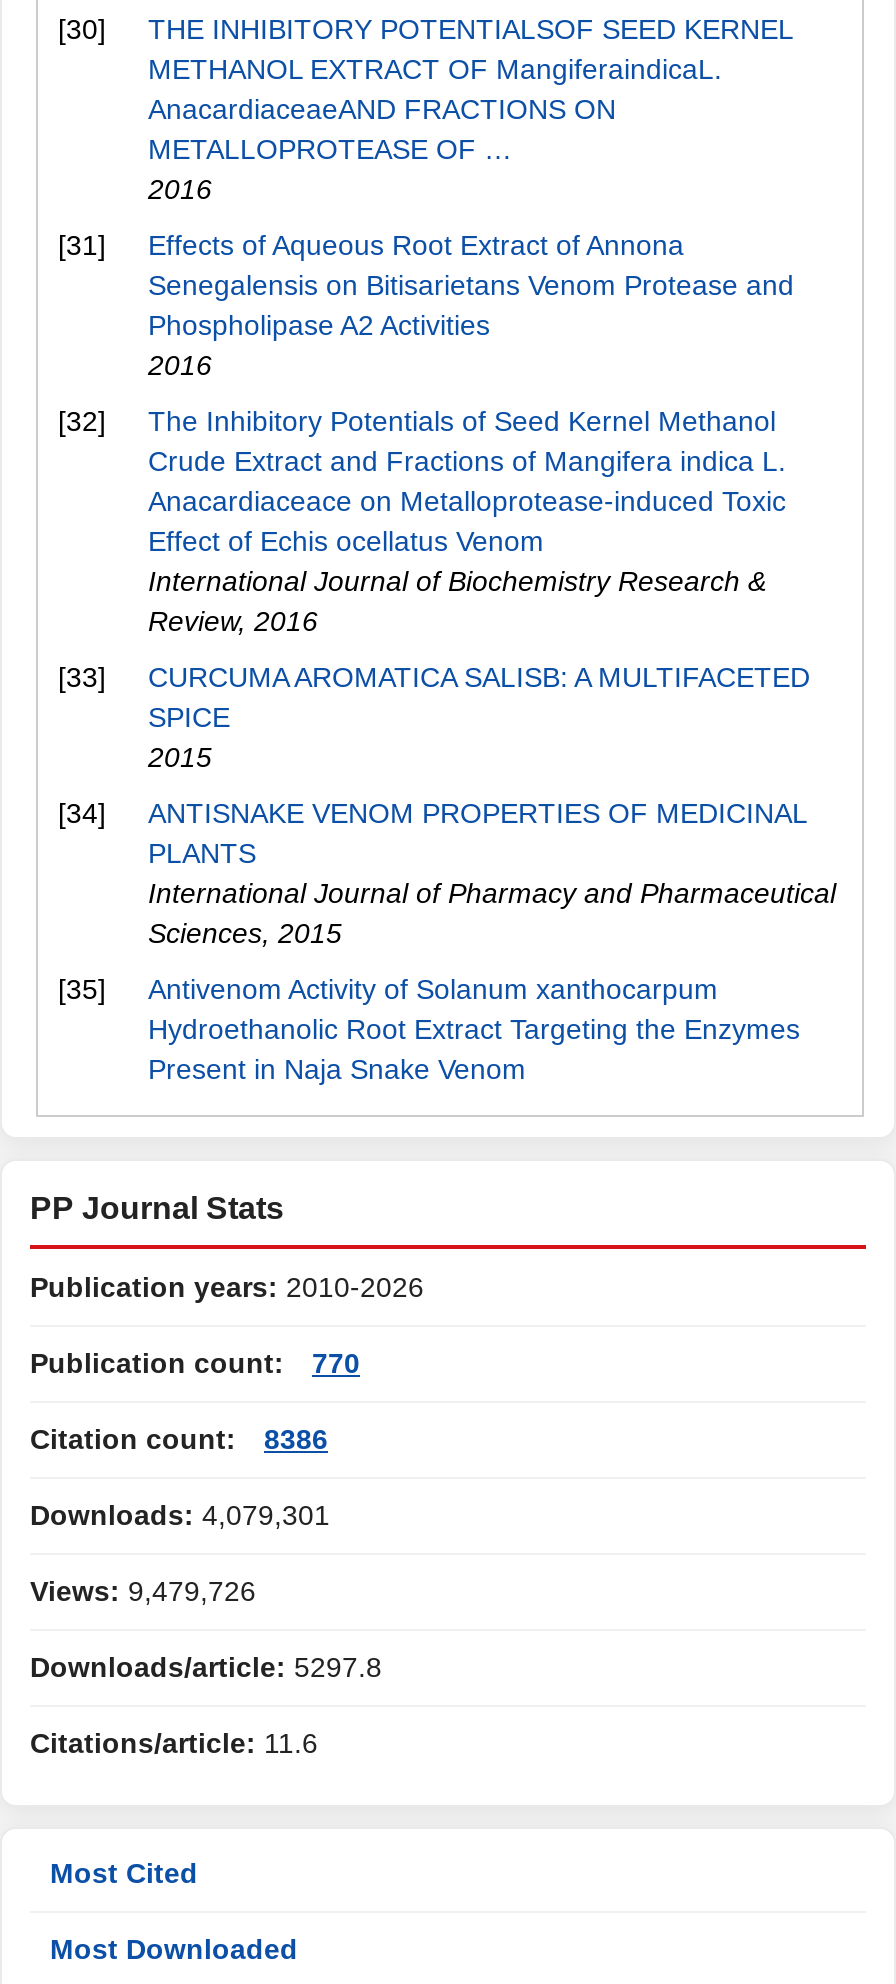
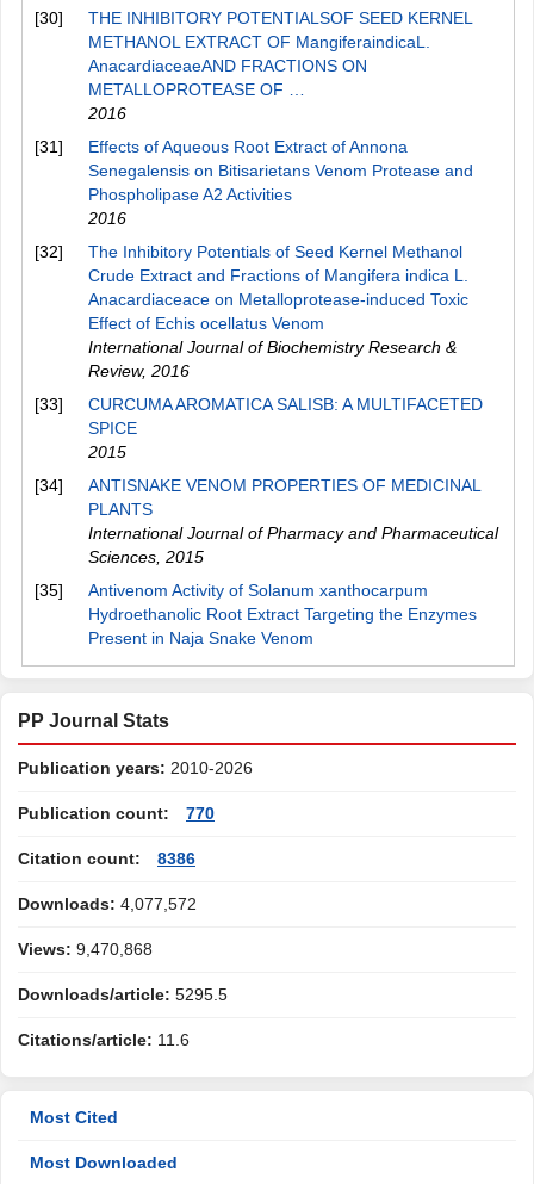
[30,1499,330,1531] Downloads: 4,079,301 -> [18,894,197,913] Downloads: 4,077,572
[30,1575,256,1607] Views: 9,479,726 -> [18,940,153,959] Views: 9,470,868
[30,1651,382,1683] Downloads/article: 5297.8 -> [18,985,228,1004] Downloads/article: 5295.5

